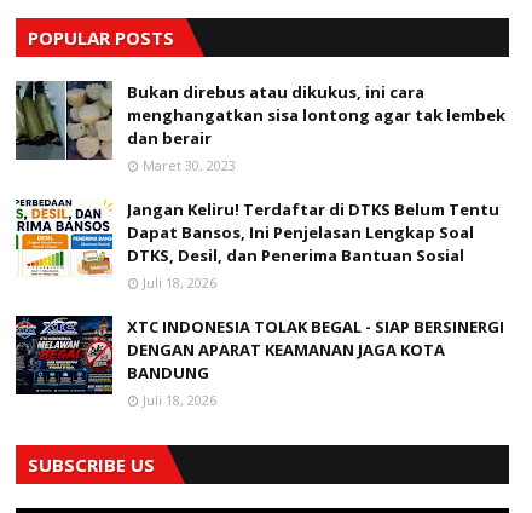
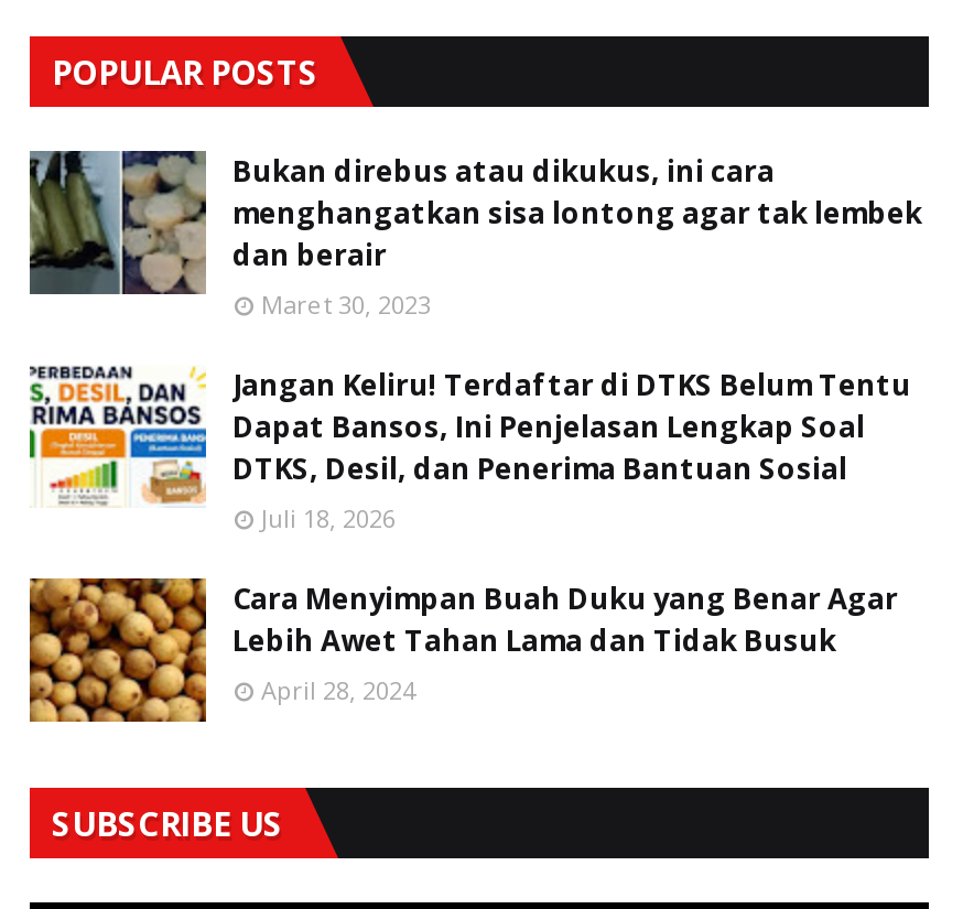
[15,315,504,409] [image] | XTC INDONESIA TOLAK BEGAL - SIAP BERSINERGI | DENGAN APARAT KEAMANAN JAGA KOTA | BANDUNG | Juli 18, 2026 -> [28,576,898,724] [image] | Cara Menyimpan Buah Duku yang Benar Agar | Lebih Awet Tahan Lama dan Tidak Busuk | April 28, 2024

